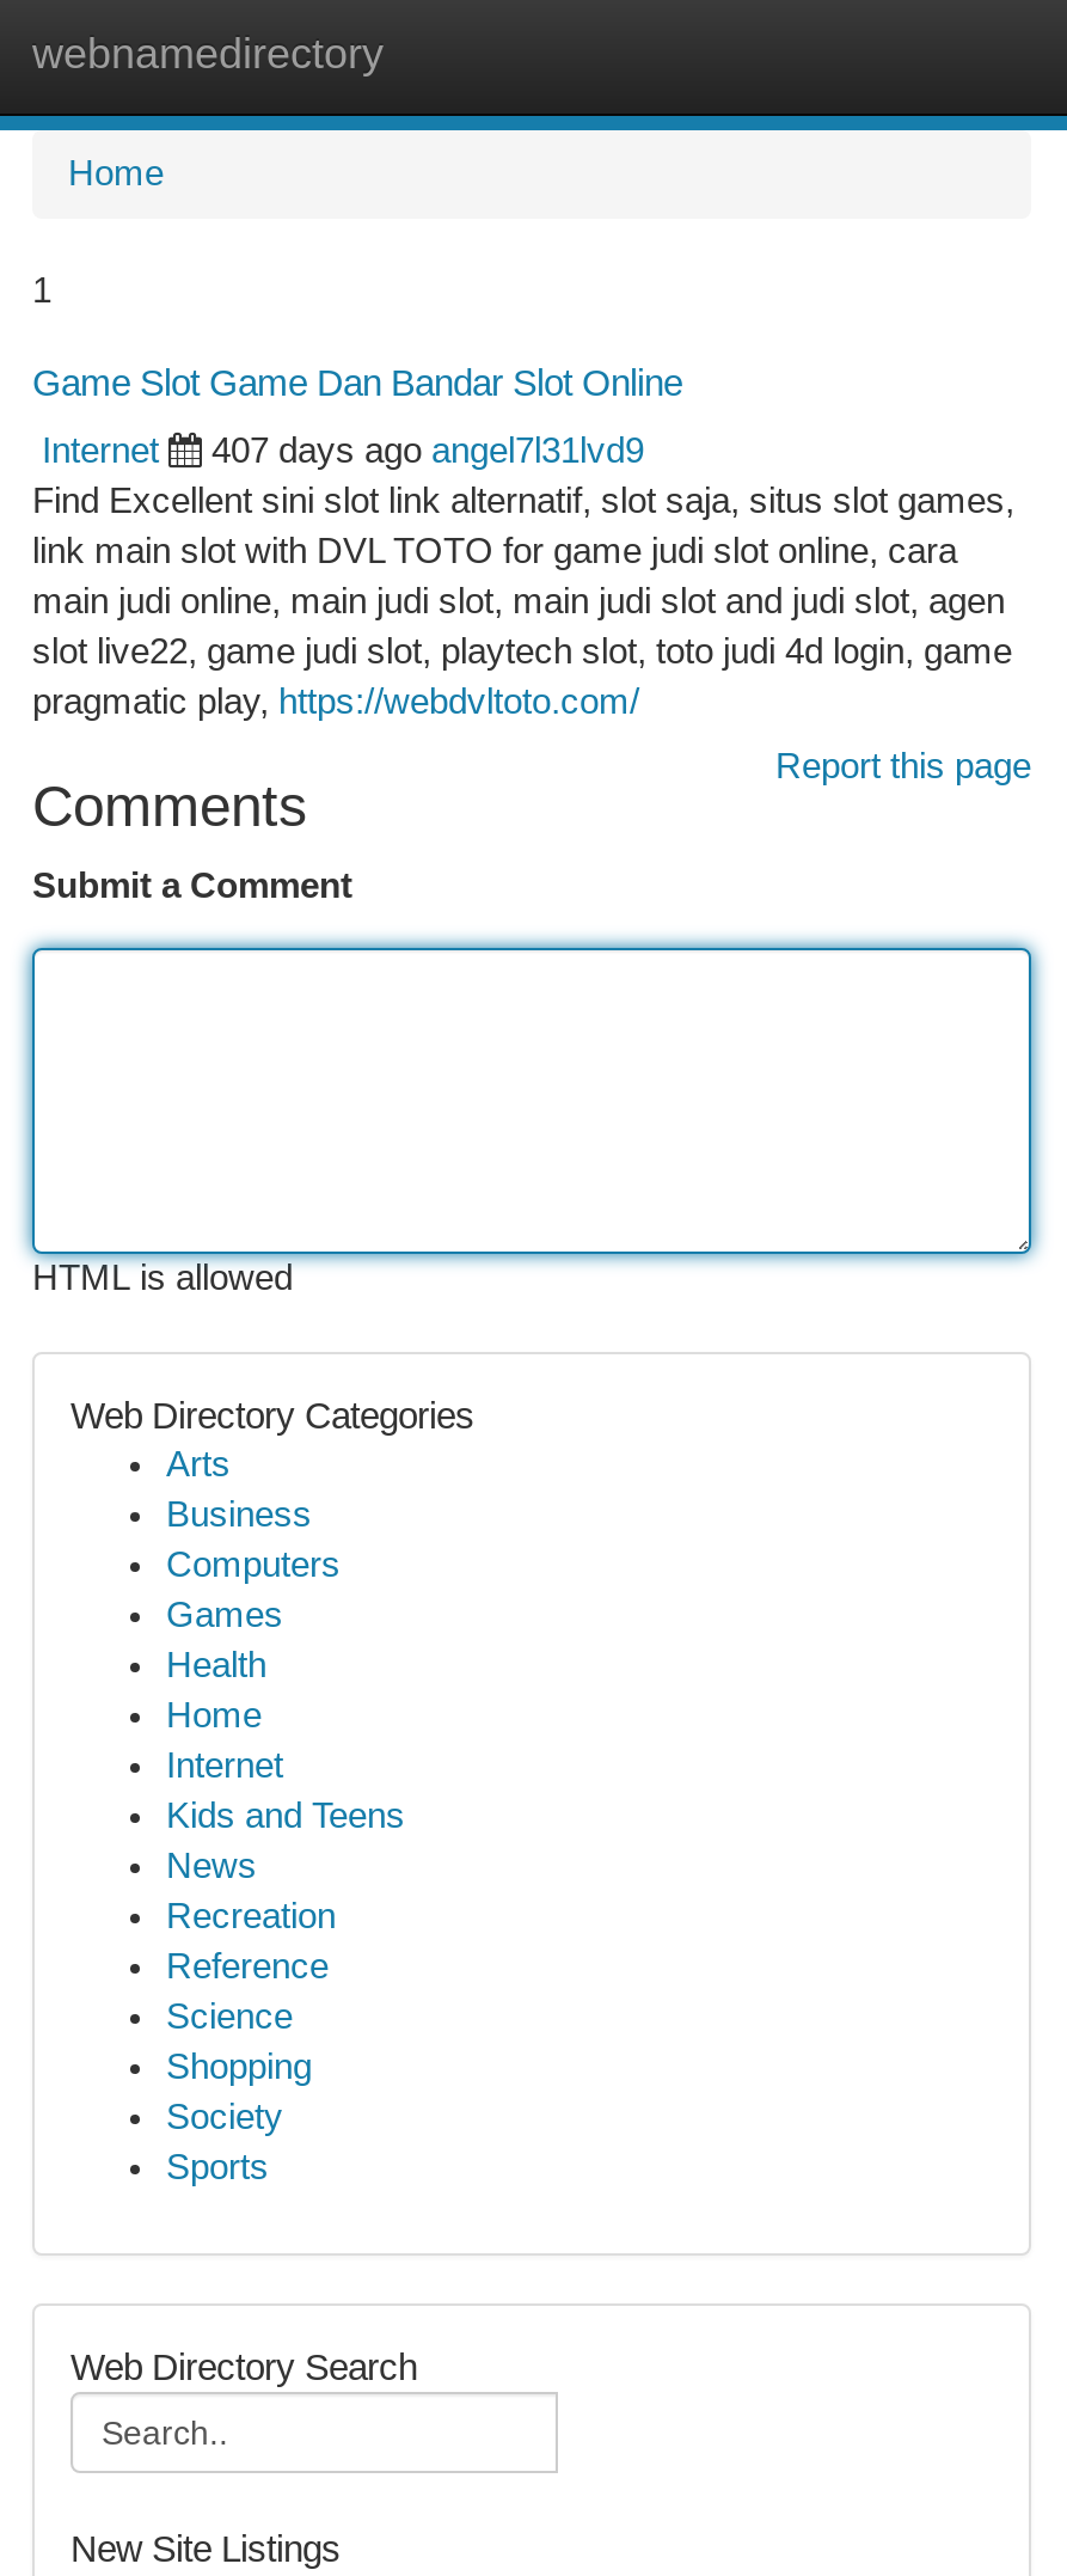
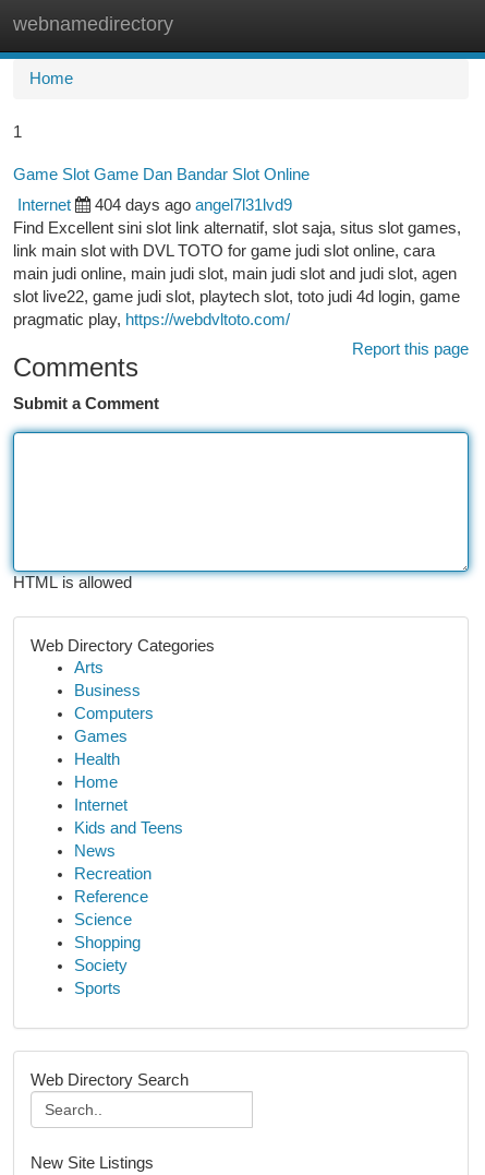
[211,432,644,470] 407 days ago angel7l31lvd9 -> [95,196,292,214] 404 days ago angel7l31lvd9

